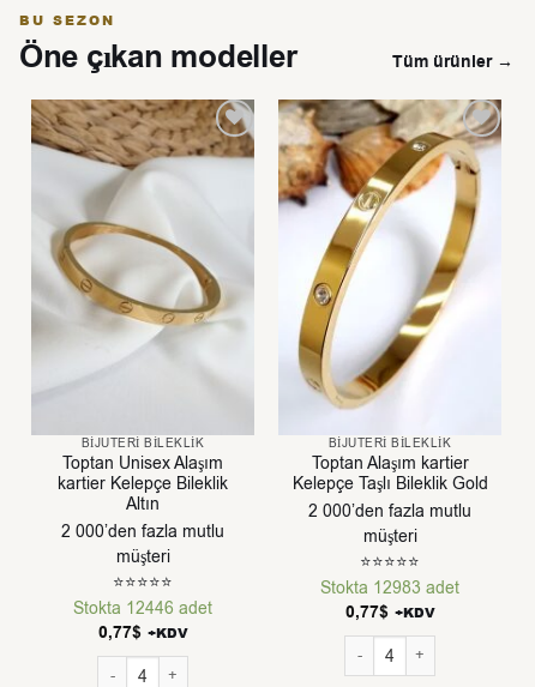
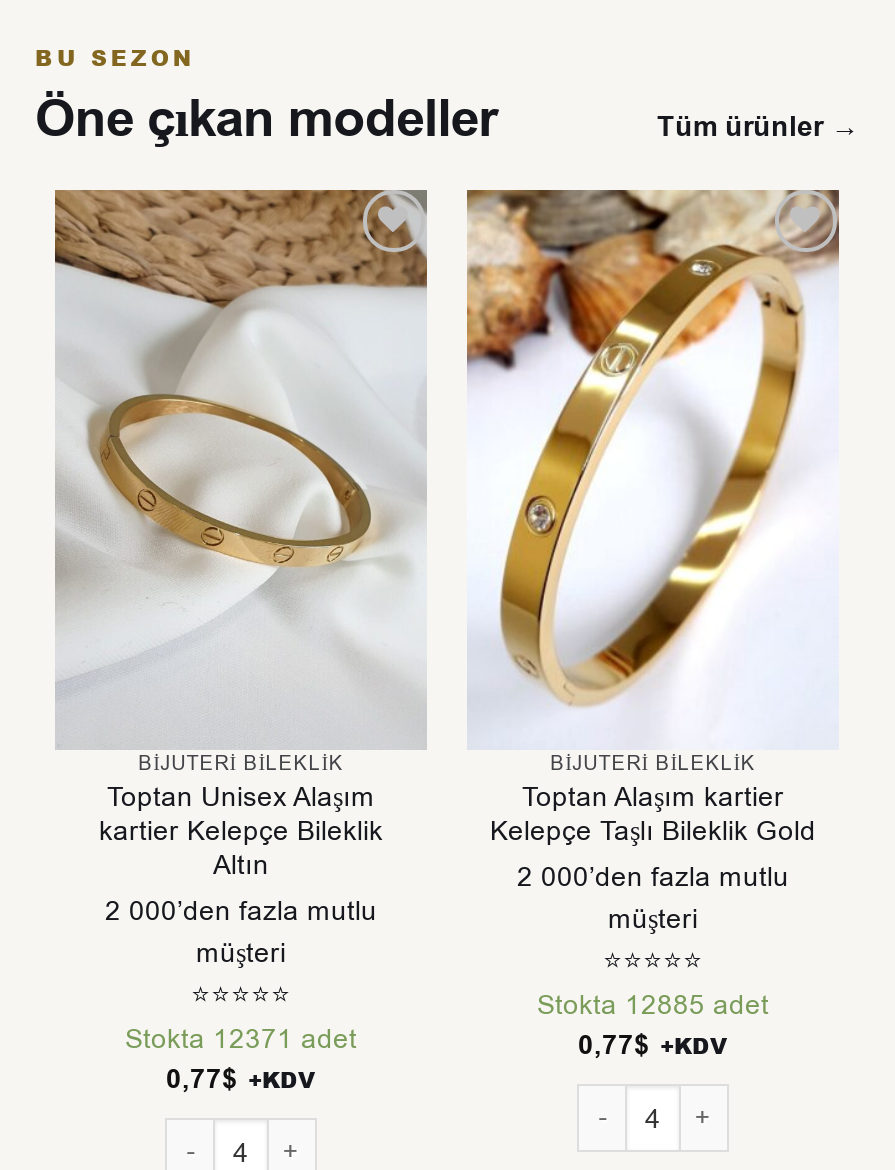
[320,577,459,600] Stokta 12983 adet -> [537,986,769,1024] Stokta 12885 adet
[73,597,212,620] Stokta 12446 adet -> [125,1020,357,1058] Stokta 12371 adet

